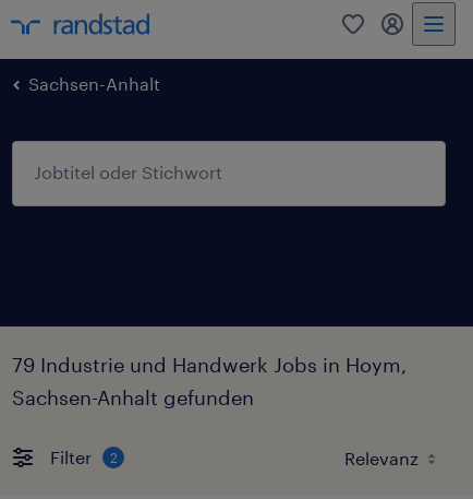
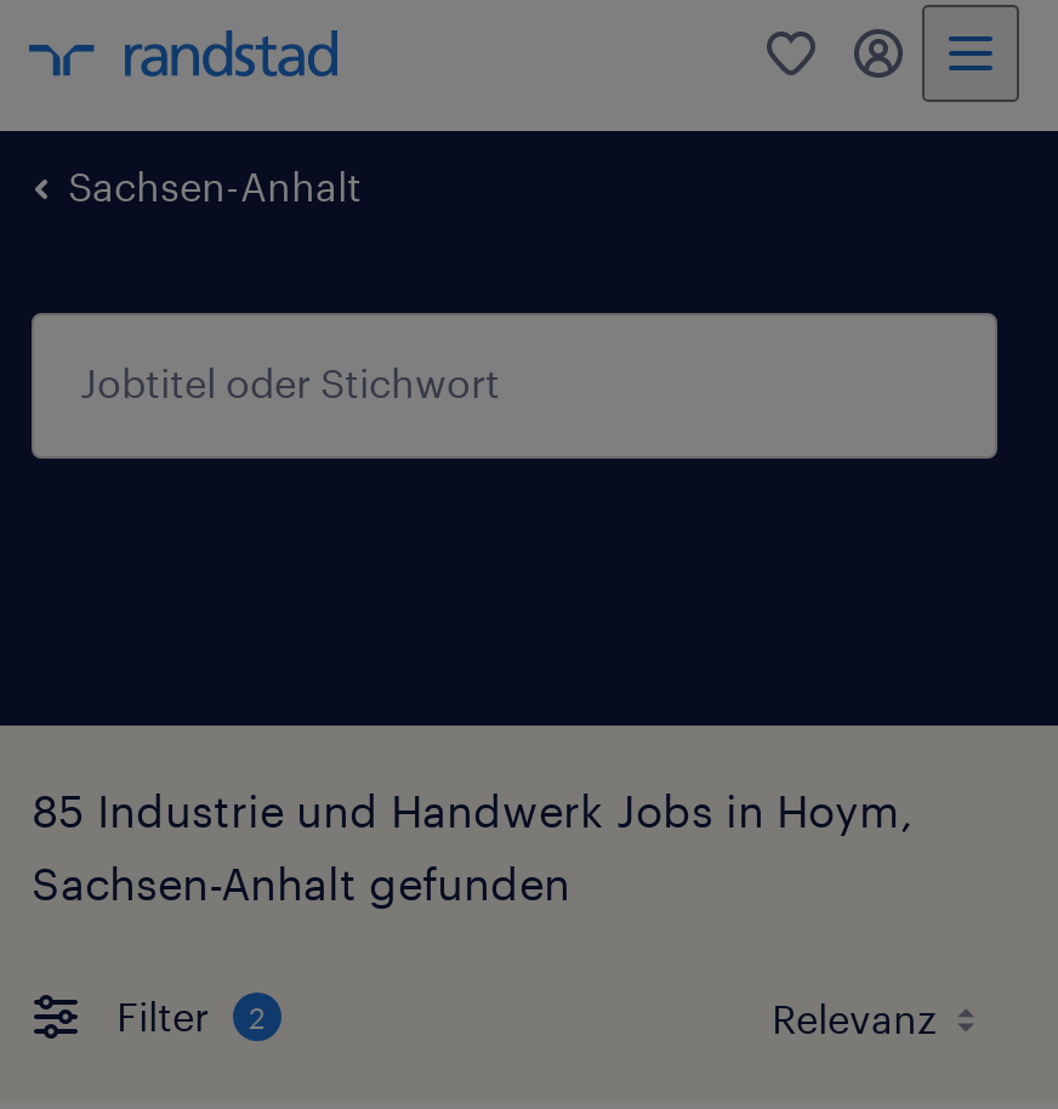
[12,353,407,377] 79 Industrie und Handwerk Jobs in Hoym, -> [32,784,912,837] 85 Industrie und Handwerk Jobs in Hoym,

